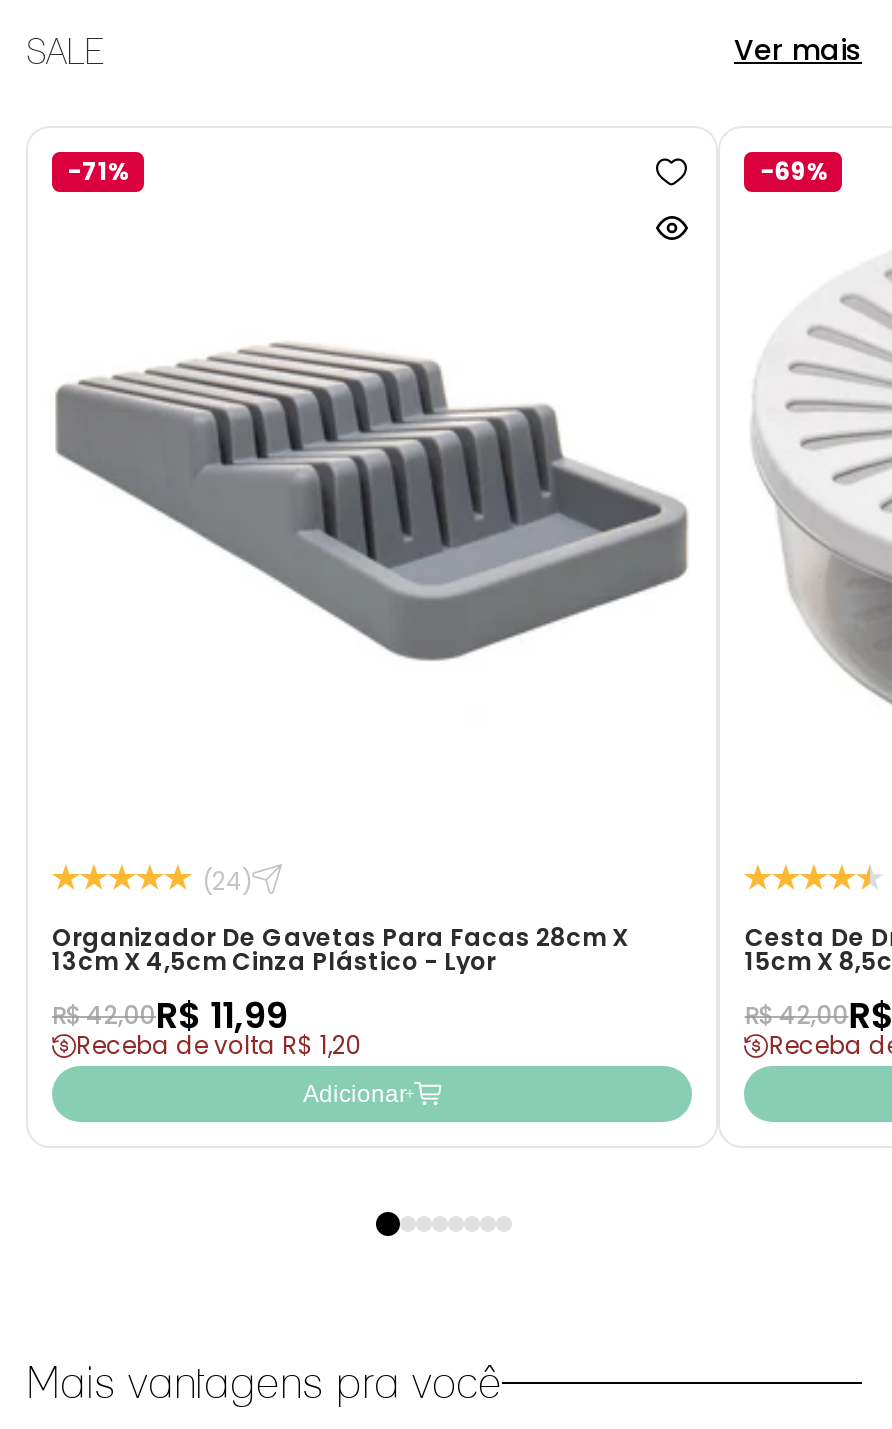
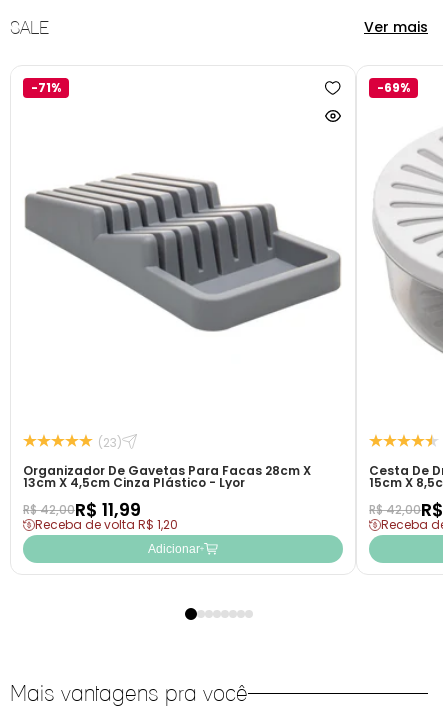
[202,864,252,898] (24) -> [98,434,122,451] (23)

